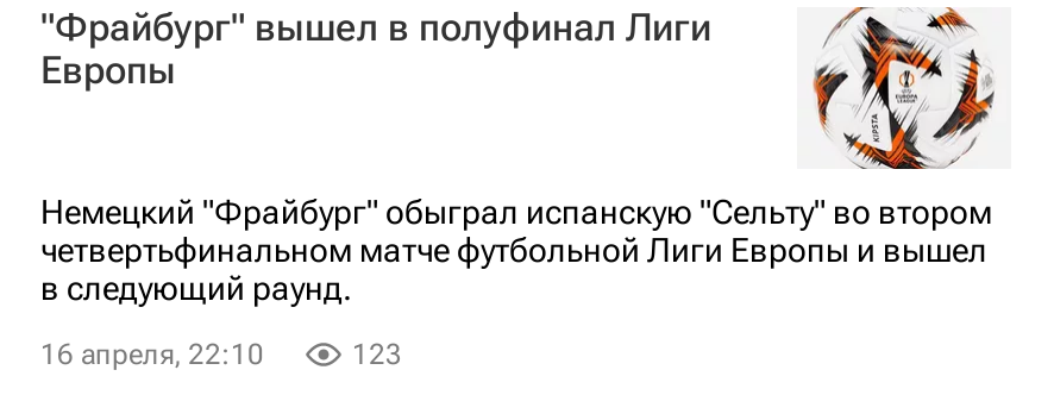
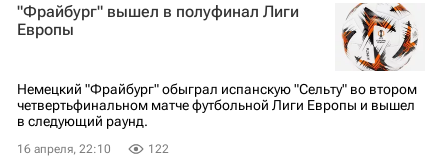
[352,337,402,370] 123 -> [148,141,169,155] 122

